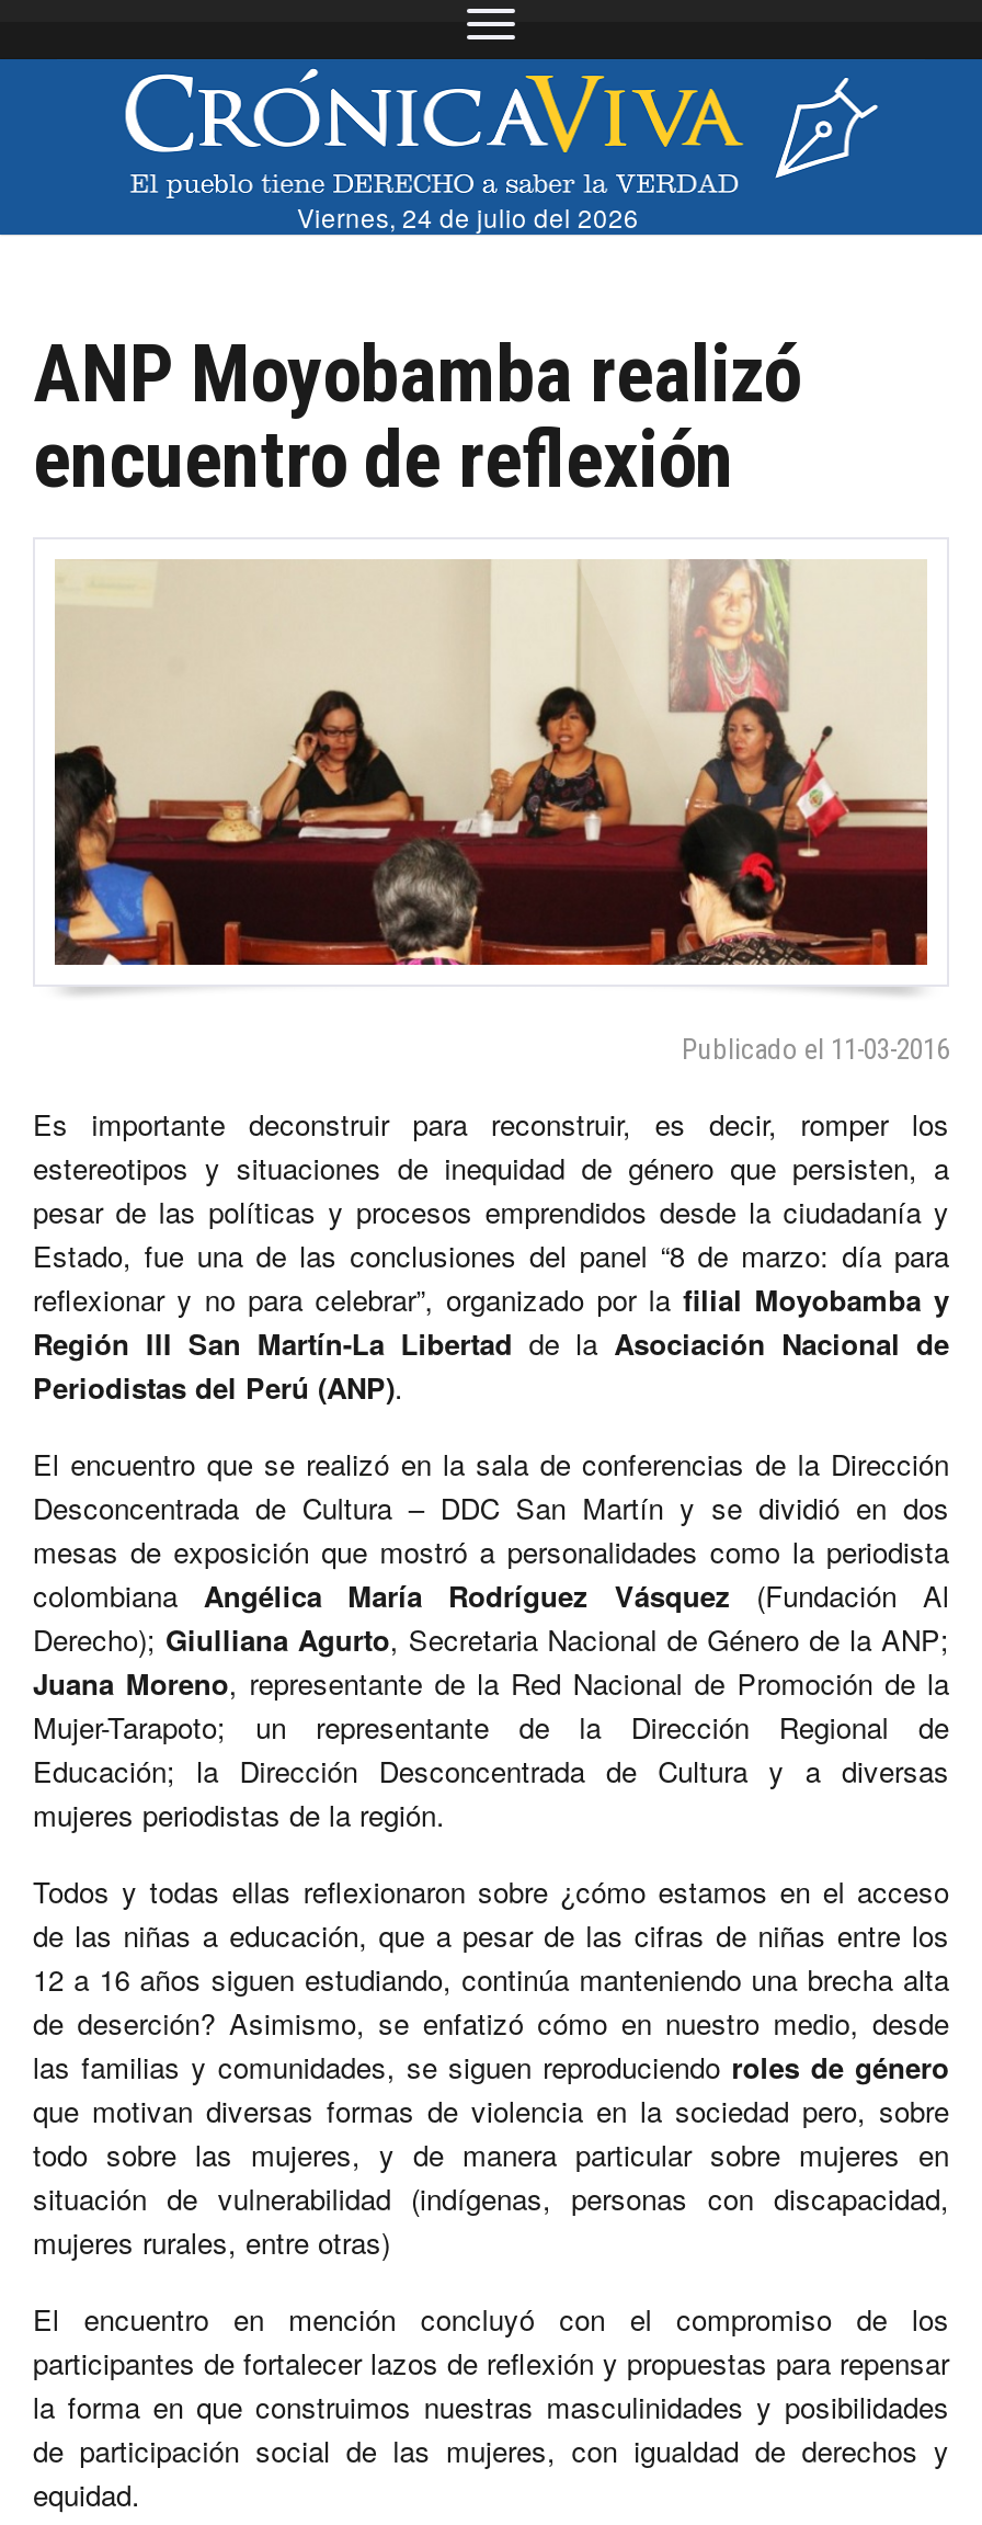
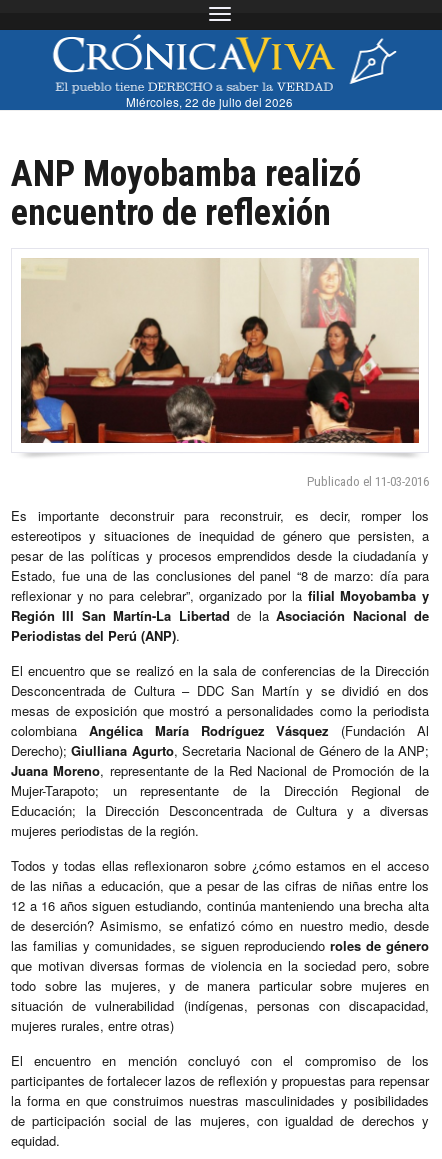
[297,198,639,234] Viernes, 24 de julio del 2026 -> [126,93,293,109] Miércoles, 22 de julio del 2026

